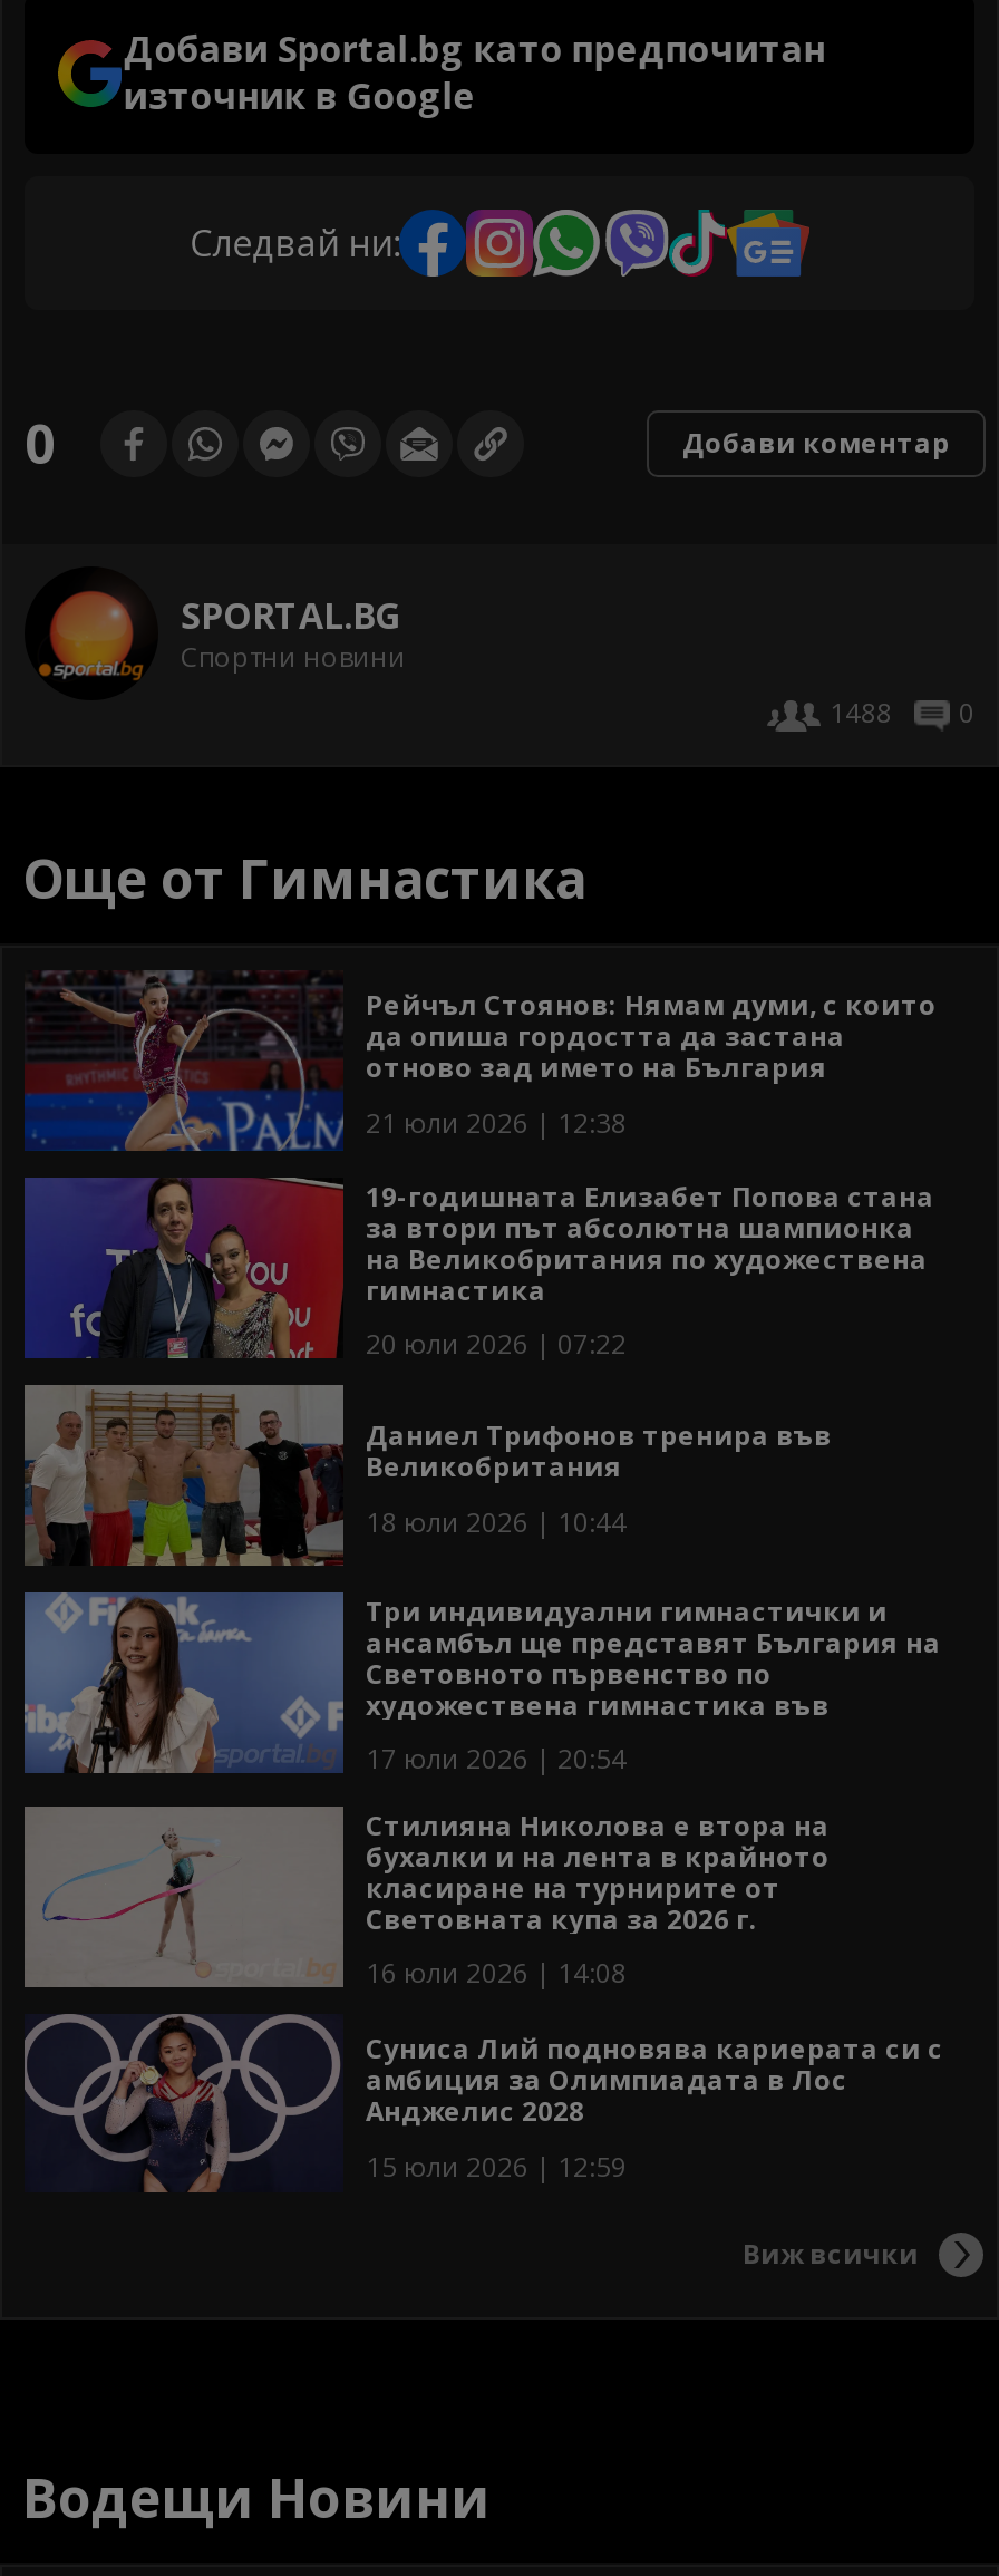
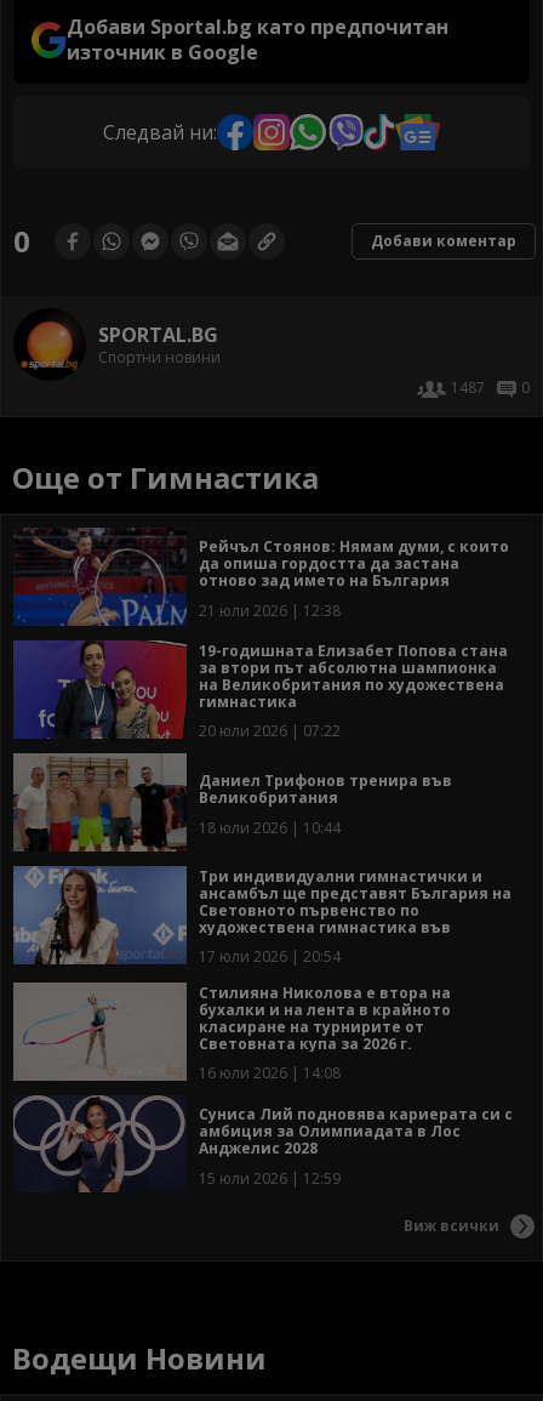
[830,694,974,732] 1488 0 -> [451,377,530,398] 1487 0

